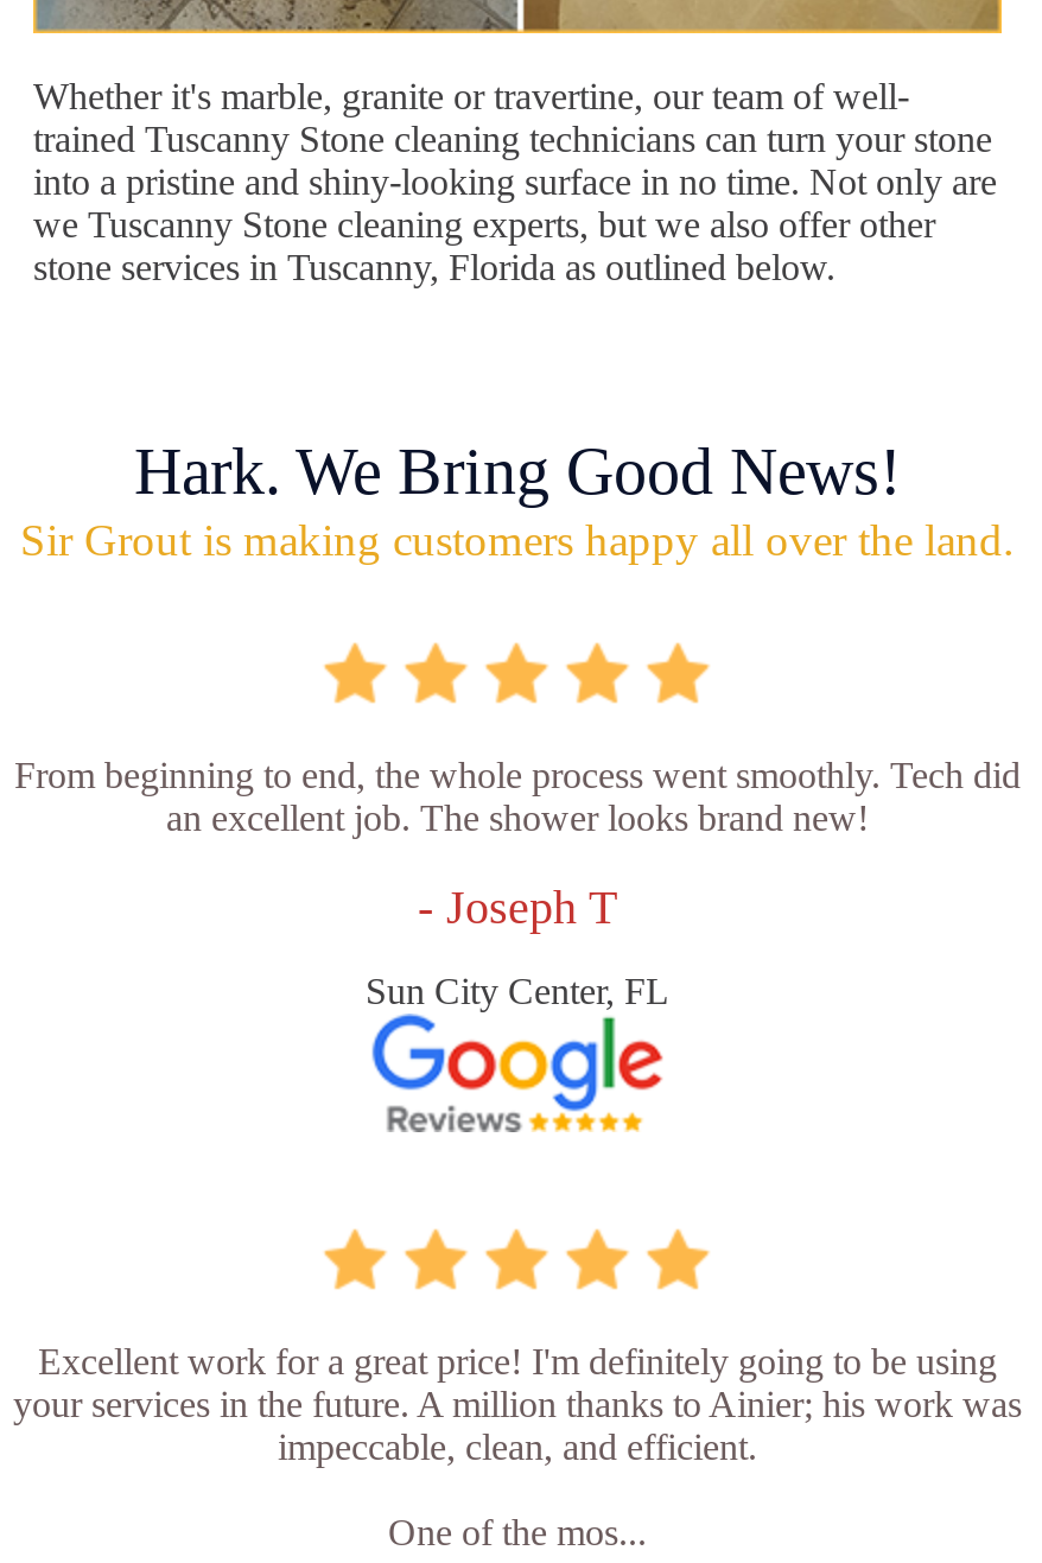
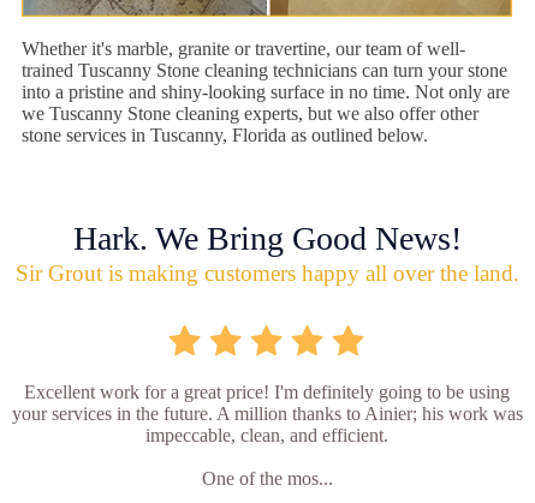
[14,754,1021,1010] From beginning to end, the whole process went smoothly. Tech did | an excellent job. The shower looks brand new! | - Joseph T | Sun City Center, FL -> none
[370,1028,665,1135] [image] -> none

